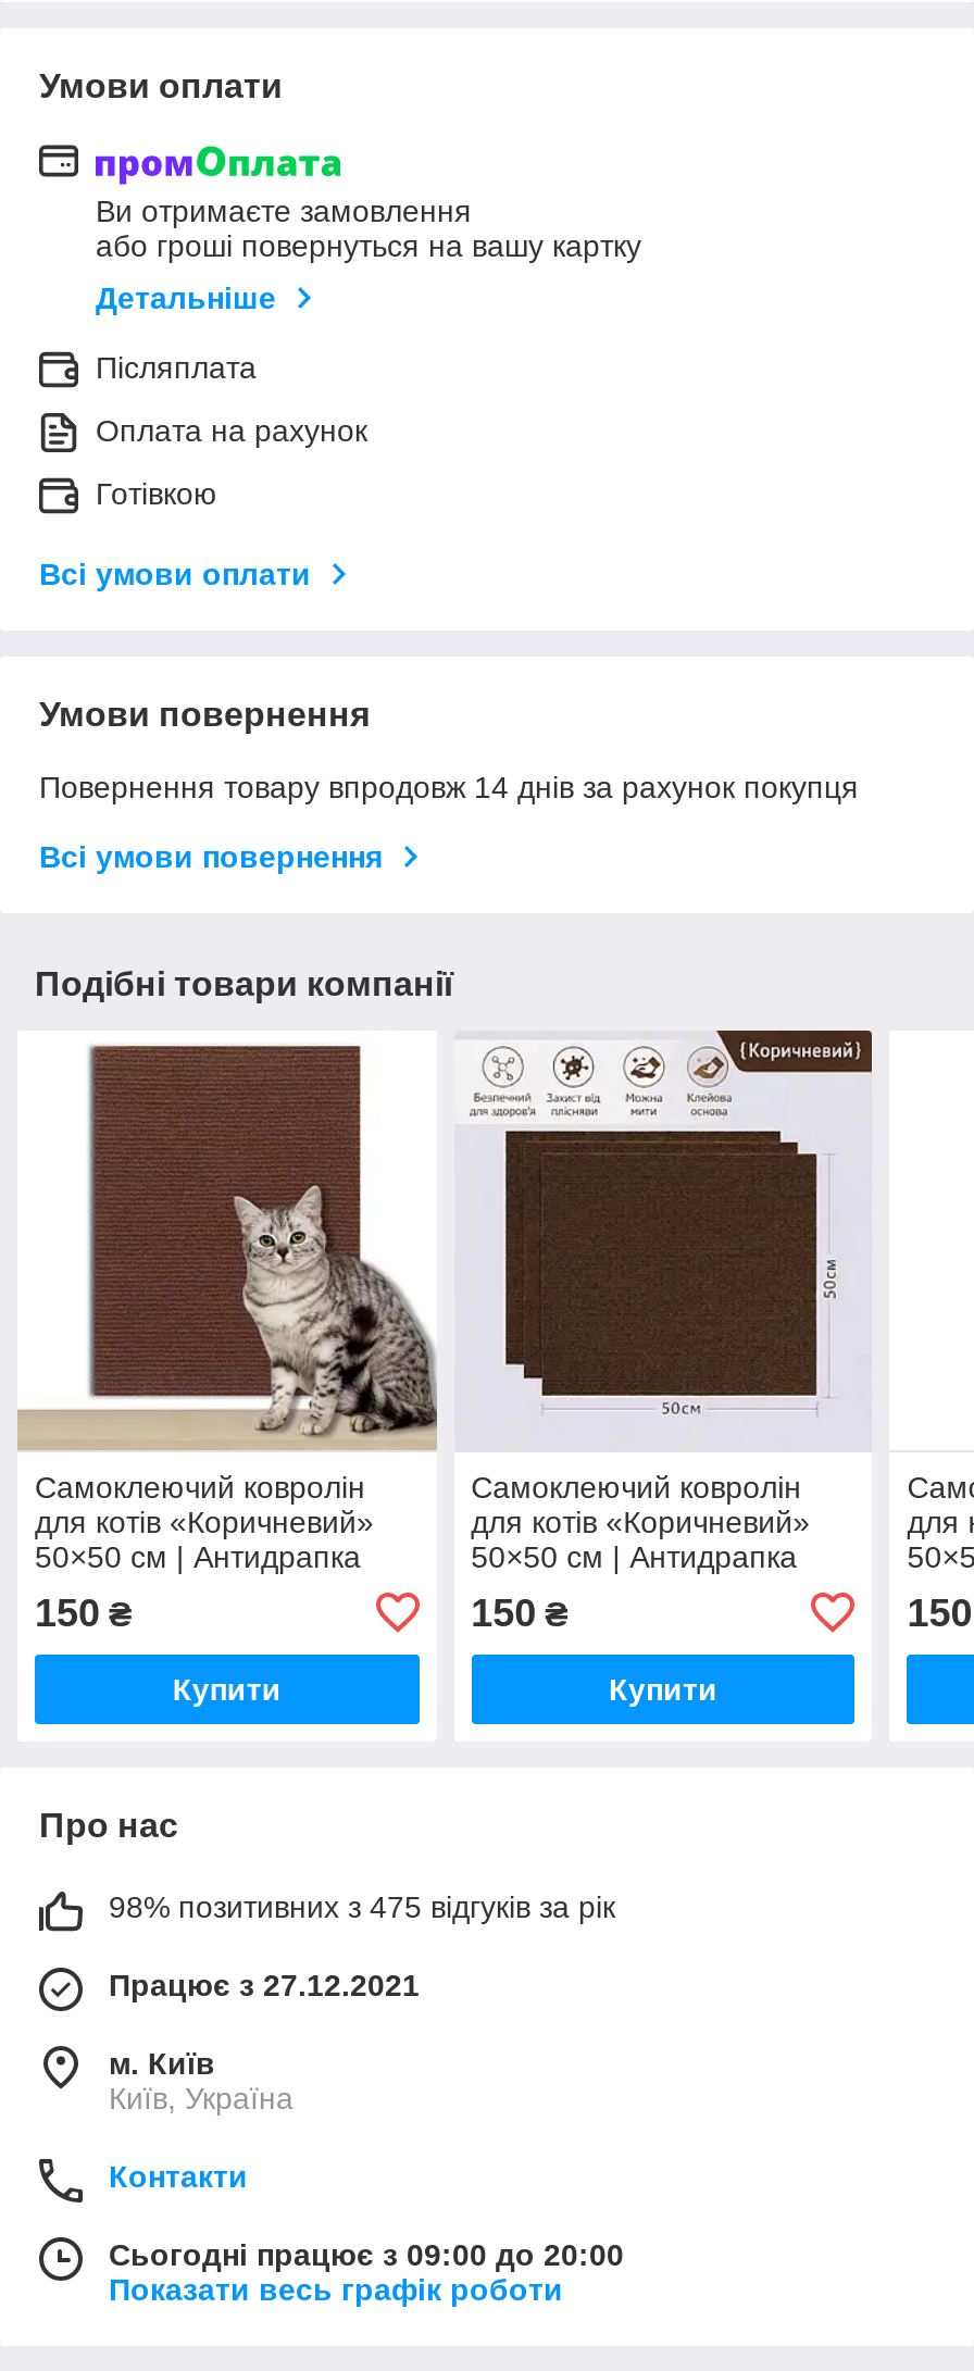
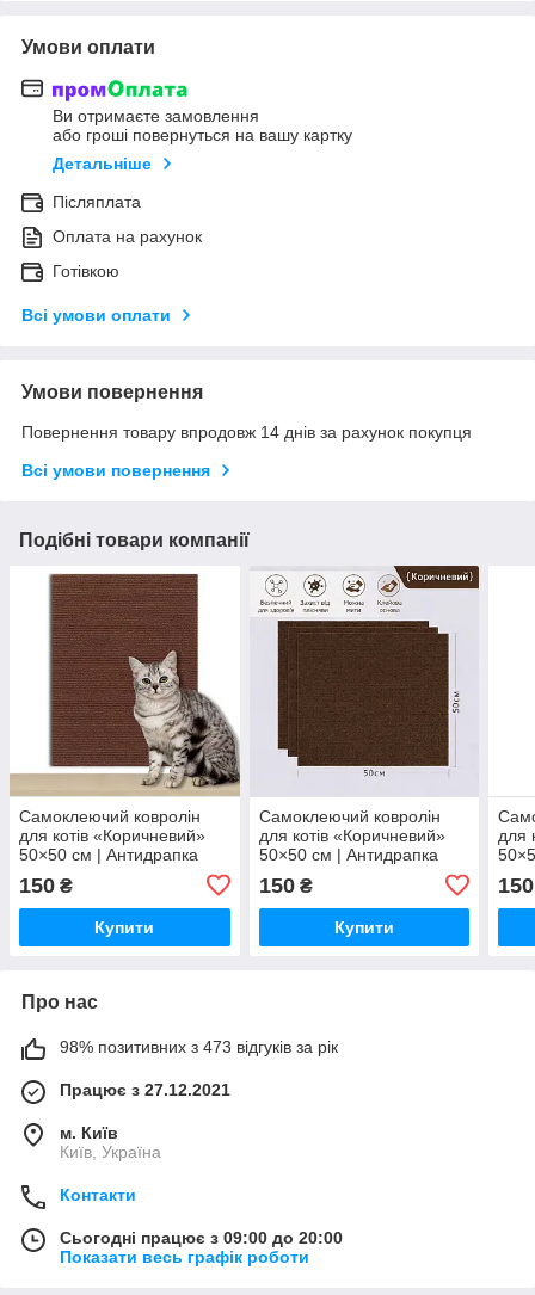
[109,1889,615,1924] 98% позитивних з 475 відгуків за рік -> [60,1037,338,1056] 98% позитивних з 473 відгуків за рік

